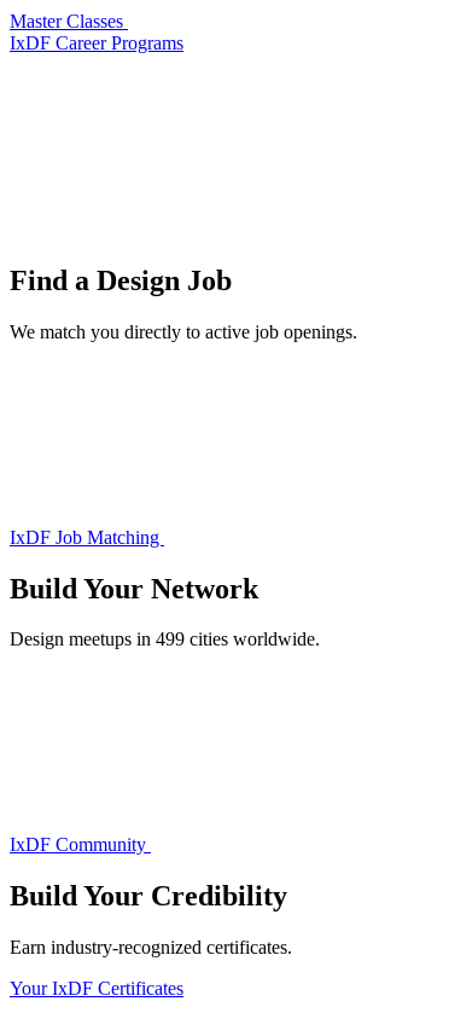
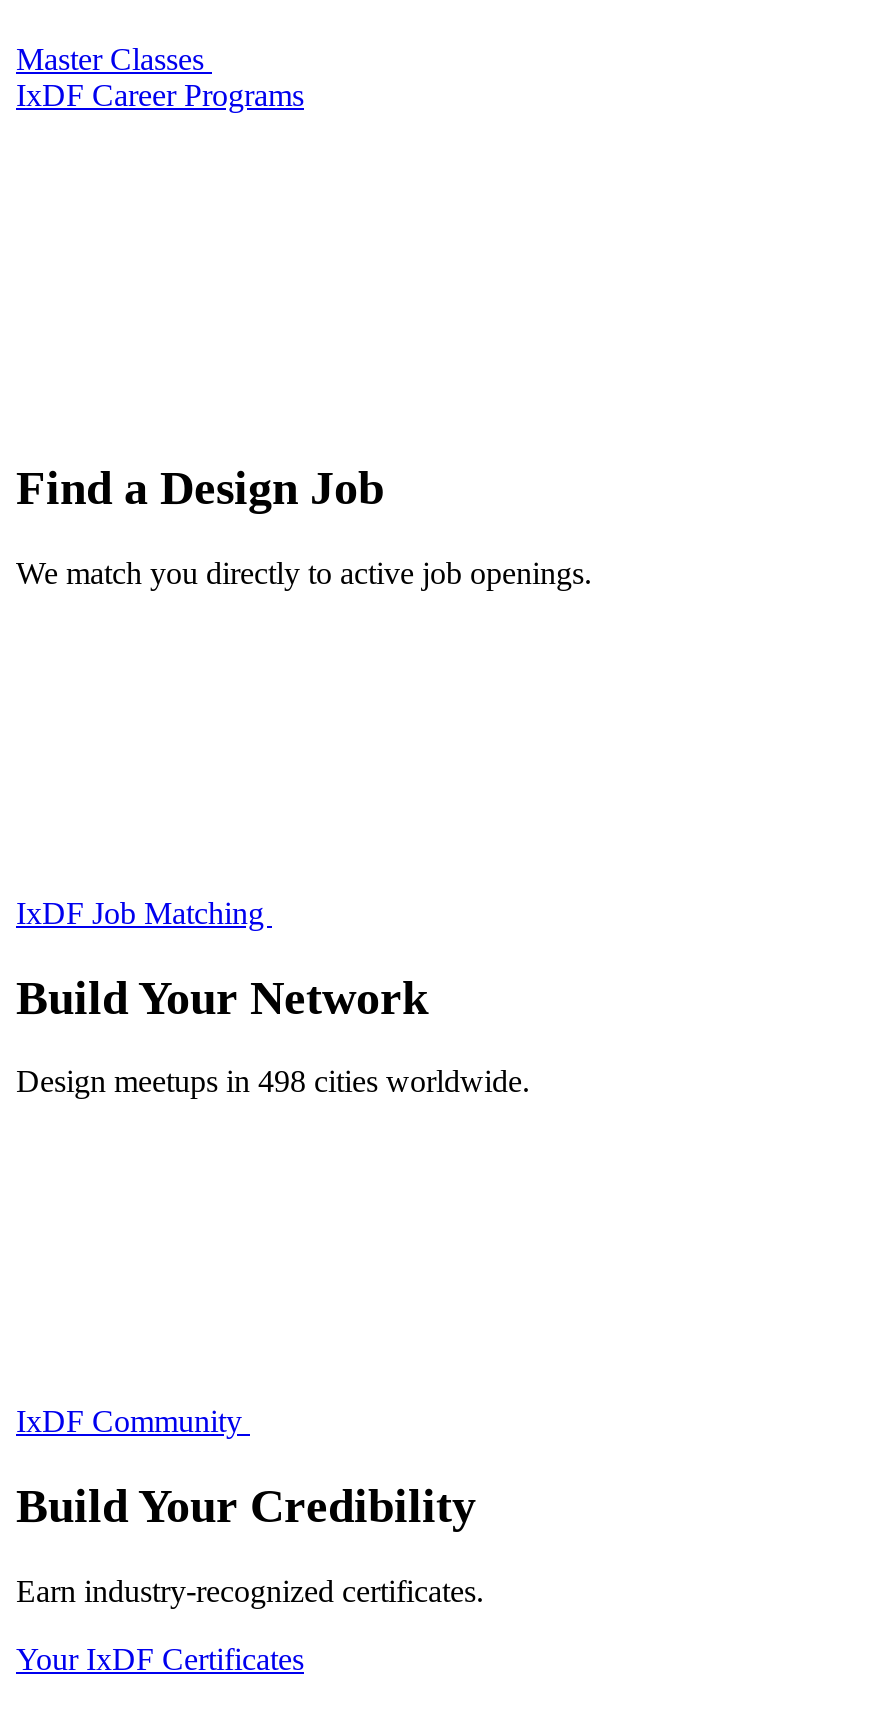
[10,629,320,650] Design meetups in 499 cities worldwide. -> [16,1065,530,1099] Design meetups in 498 cities worldwide.

